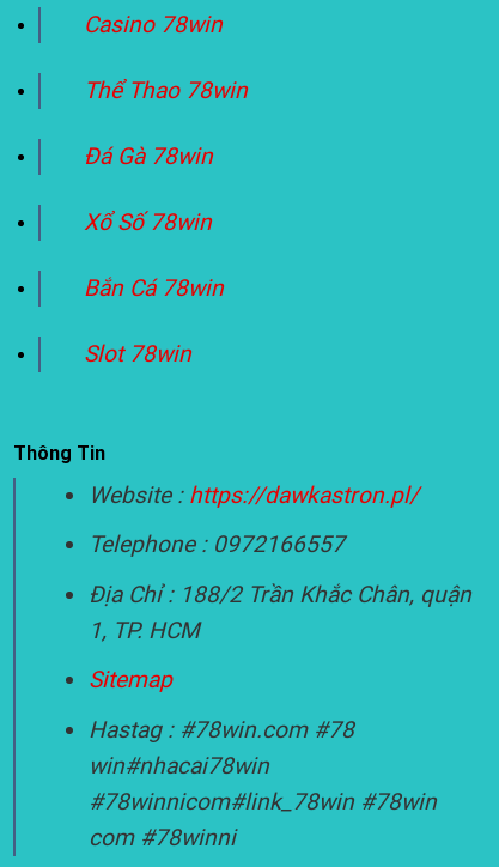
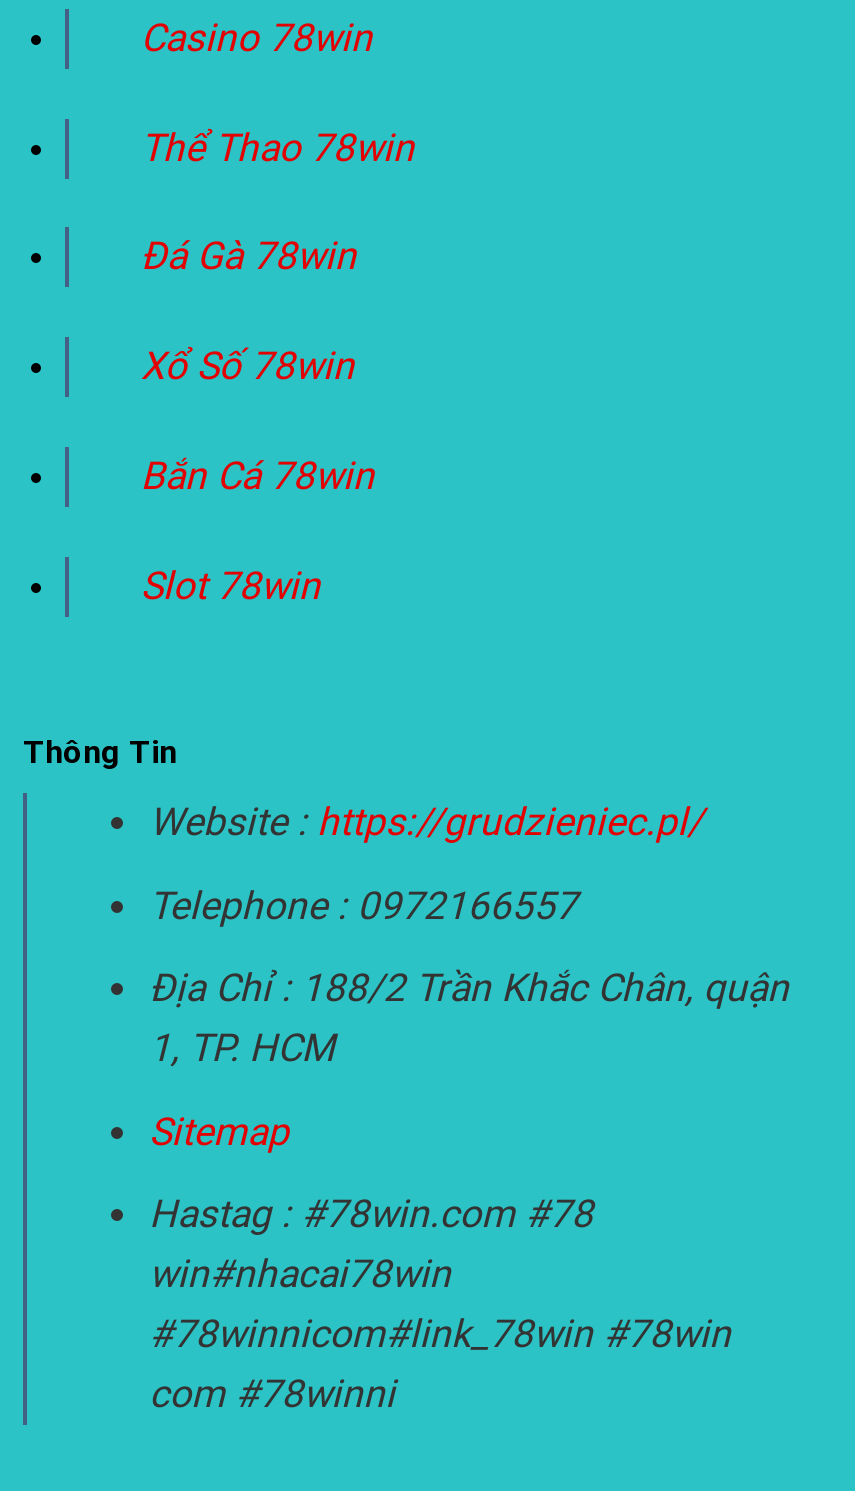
[89,481,419,509] Website : https://dawkastron.pl/ -> [149,800,703,846] Website : https://grudzieniec.pl/

